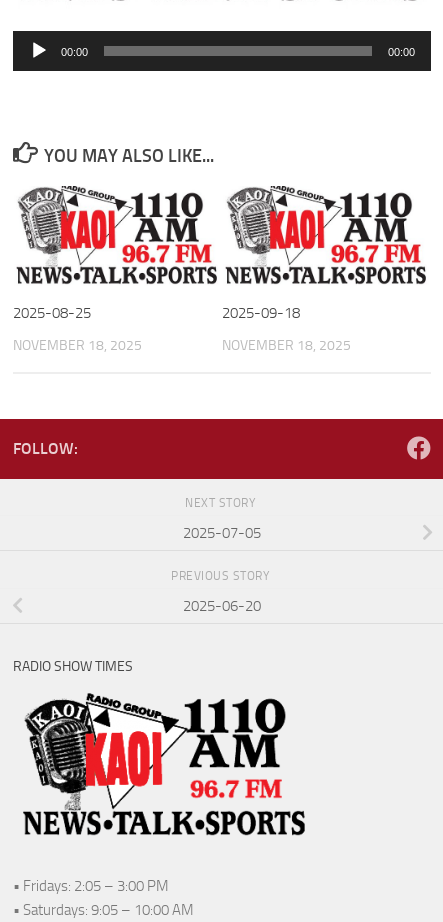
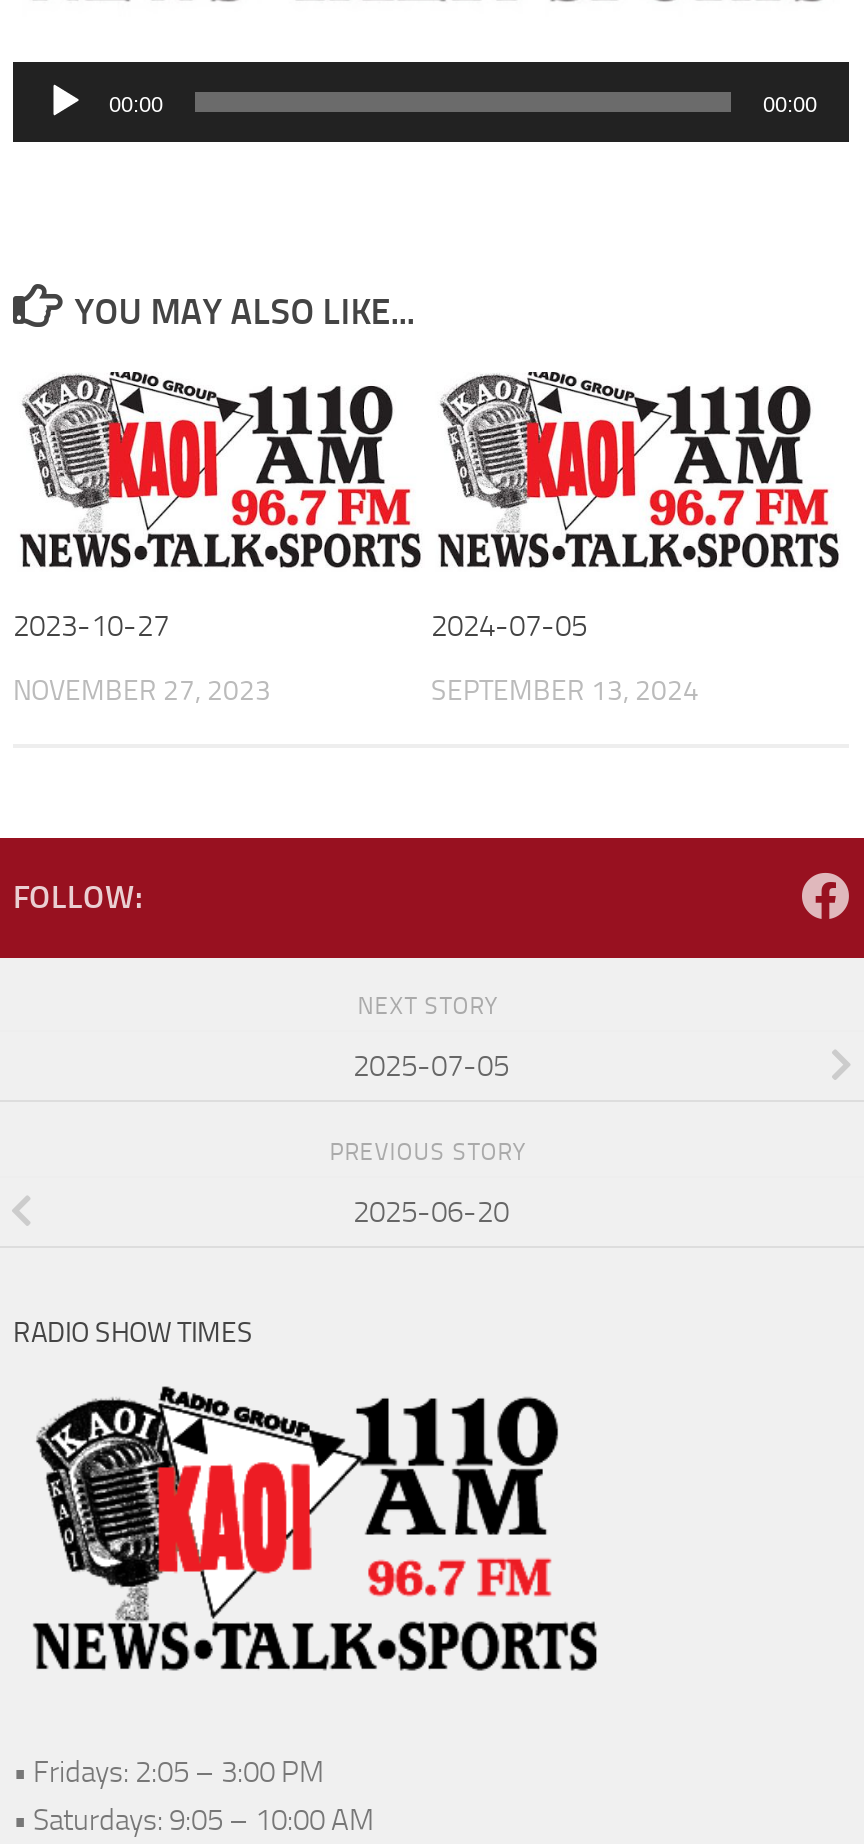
[13,304,91,322] 2025-08-25 -> [13,608,169,644] 2023-10-27
[222,304,300,322] 2025-09-18 -> [431,608,587,644] 2024-07-05
[13,337,142,354] NOVEMBER 18, 2025 -> [13,674,271,708] NOVEMBER 27, 2023
[222,337,351,354] NOVEMBER 18, 2025 -> [431,674,699,708] SEPTEMBER 13, 2024

